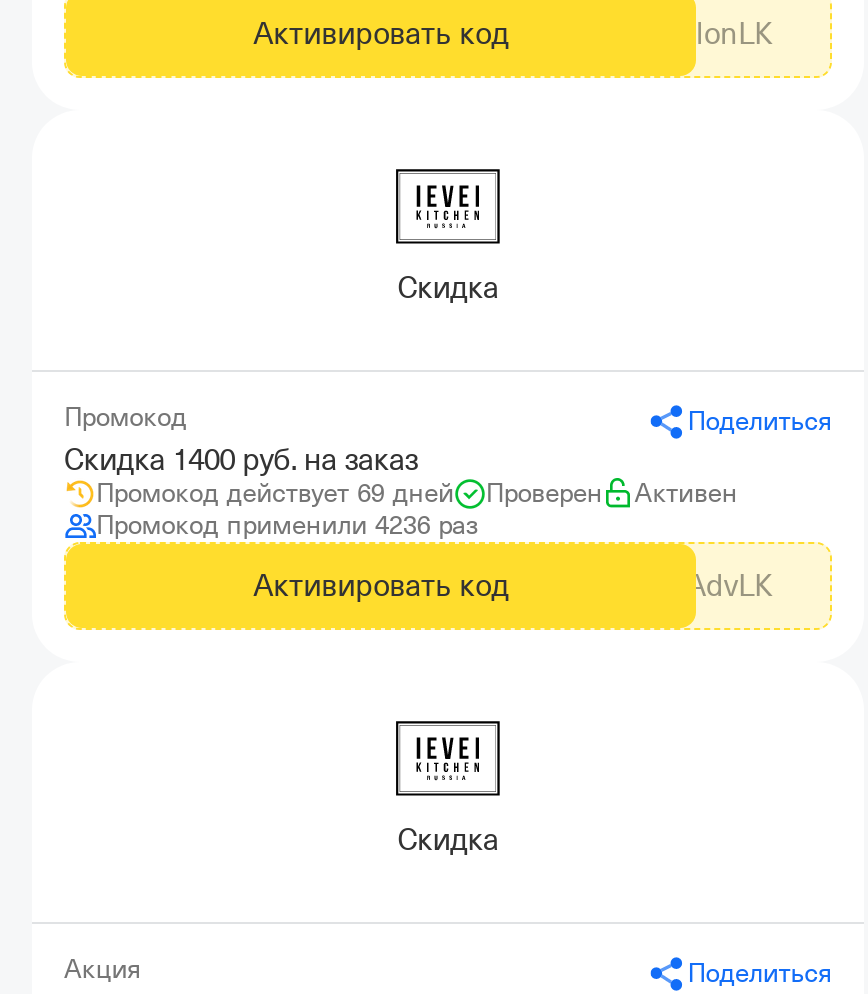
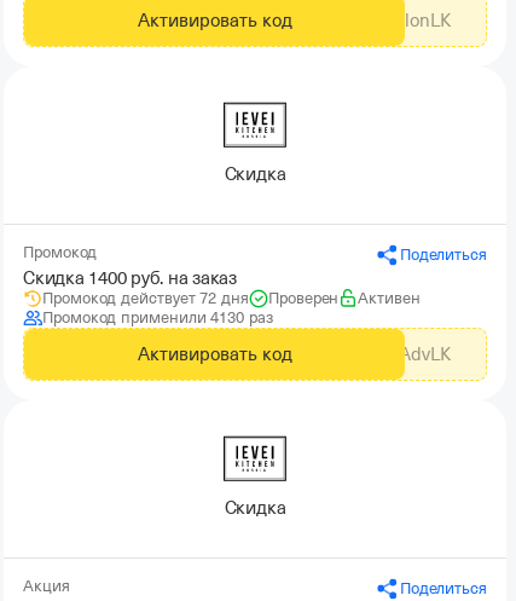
[96,478,454,508] Промокод действует 69 дней -> [42,289,249,307] Промокод действует 72 дня
[96,510,478,540] Промокод применили 4236 раз -> [42,308,273,326] Промокод применили 4130 раз

